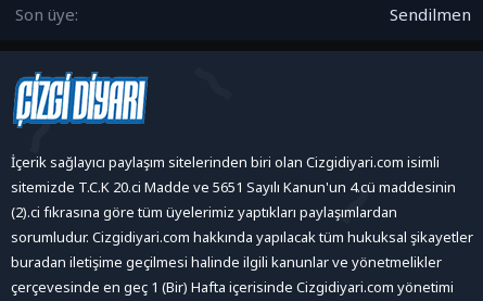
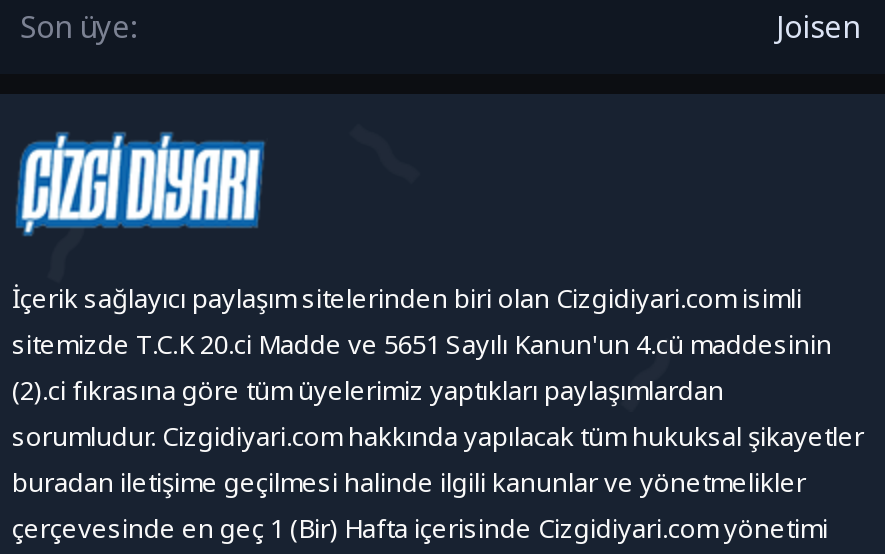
[390,3,471,25] Sendilmen -> [776,6,860,46] Joisen

